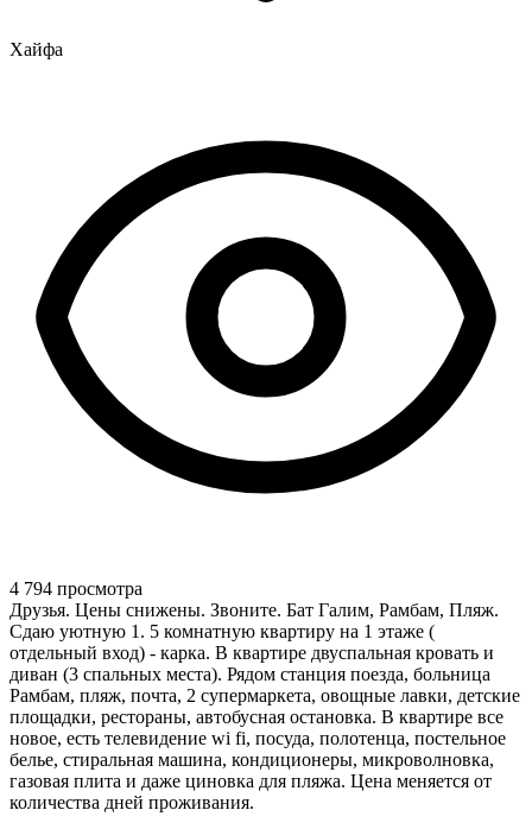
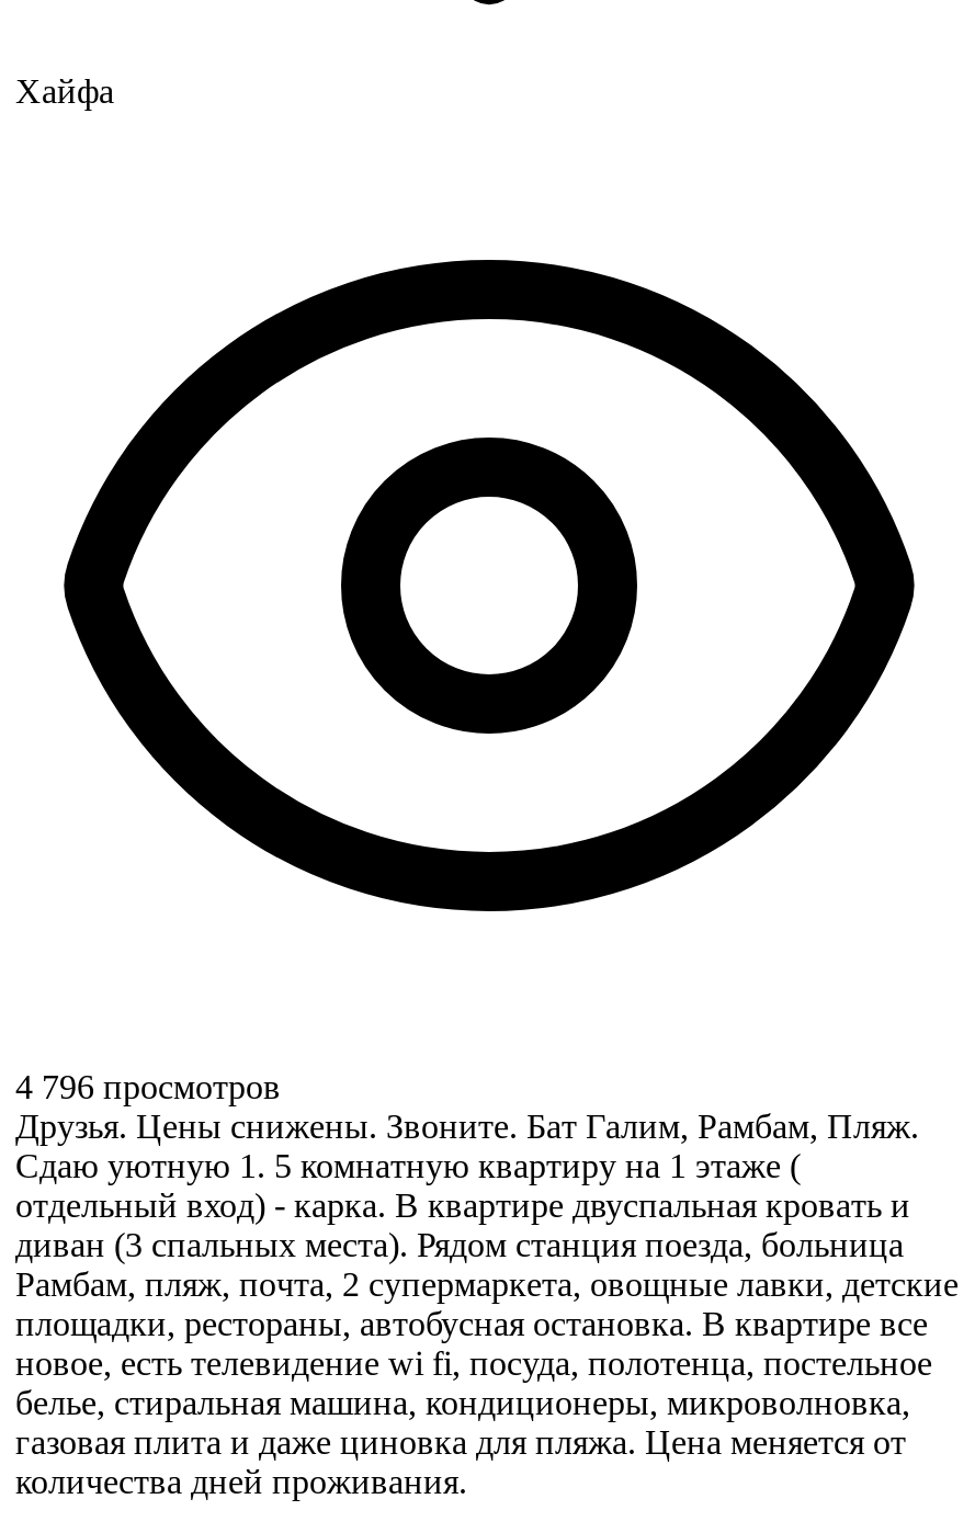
[9,579,142,599] 4 794 просмотра -> [15,1069,281,1106] 4 796 просмотров

